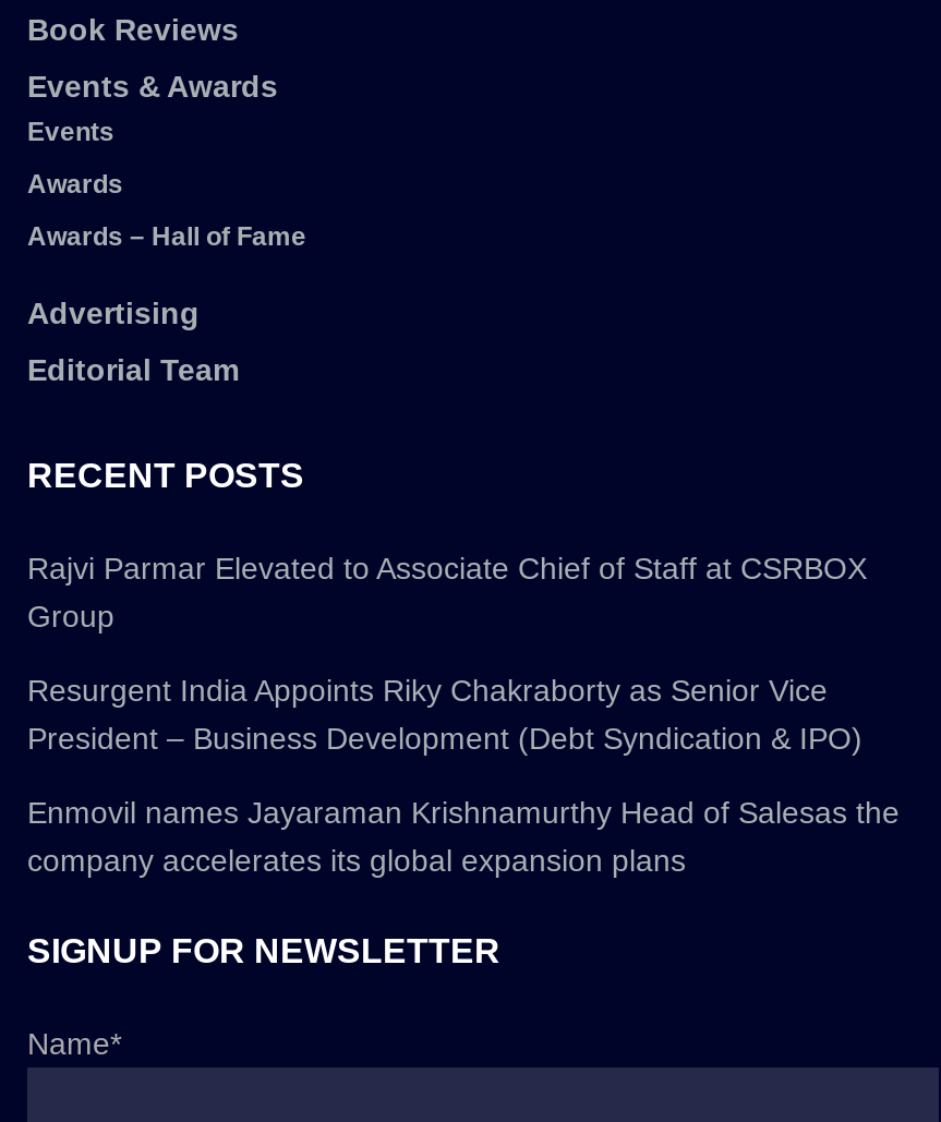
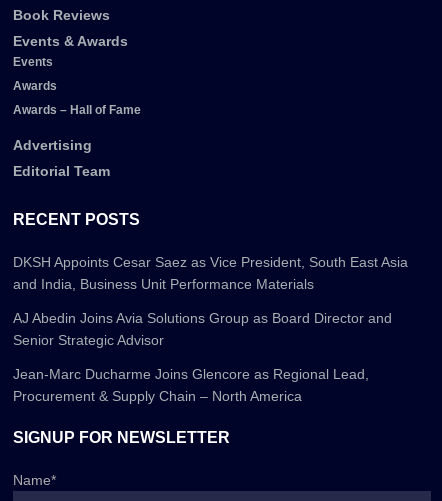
[27,550,867,633] Rajvi Parmar Elevated to Associate Chief of Staff at CSRBOX | Group -> [13,254,408,292] DKSH Appoints Cesar Saez as Vice President, South East Asia | and India, Business Unit Performance Materials
[27,672,862,755] Resurgent India Appoints Riky Chakraborty as Senior Vice | President – Business Development (Debt Syndication & IPO) -> [13,310,392,348] AJ Abedin Joins Avia Solutions Group as Board Director and | Senior Strategic Advisor
[27,794,900,877] Enmovil names Jayaraman Krishnamurthy Head of Salesas the | company accelerates its global expansion plans -> [13,366,369,404] Jean-Marc Ducharme Joins Glencore as Regional Lead, | Procurement & Supply Chain – North America

